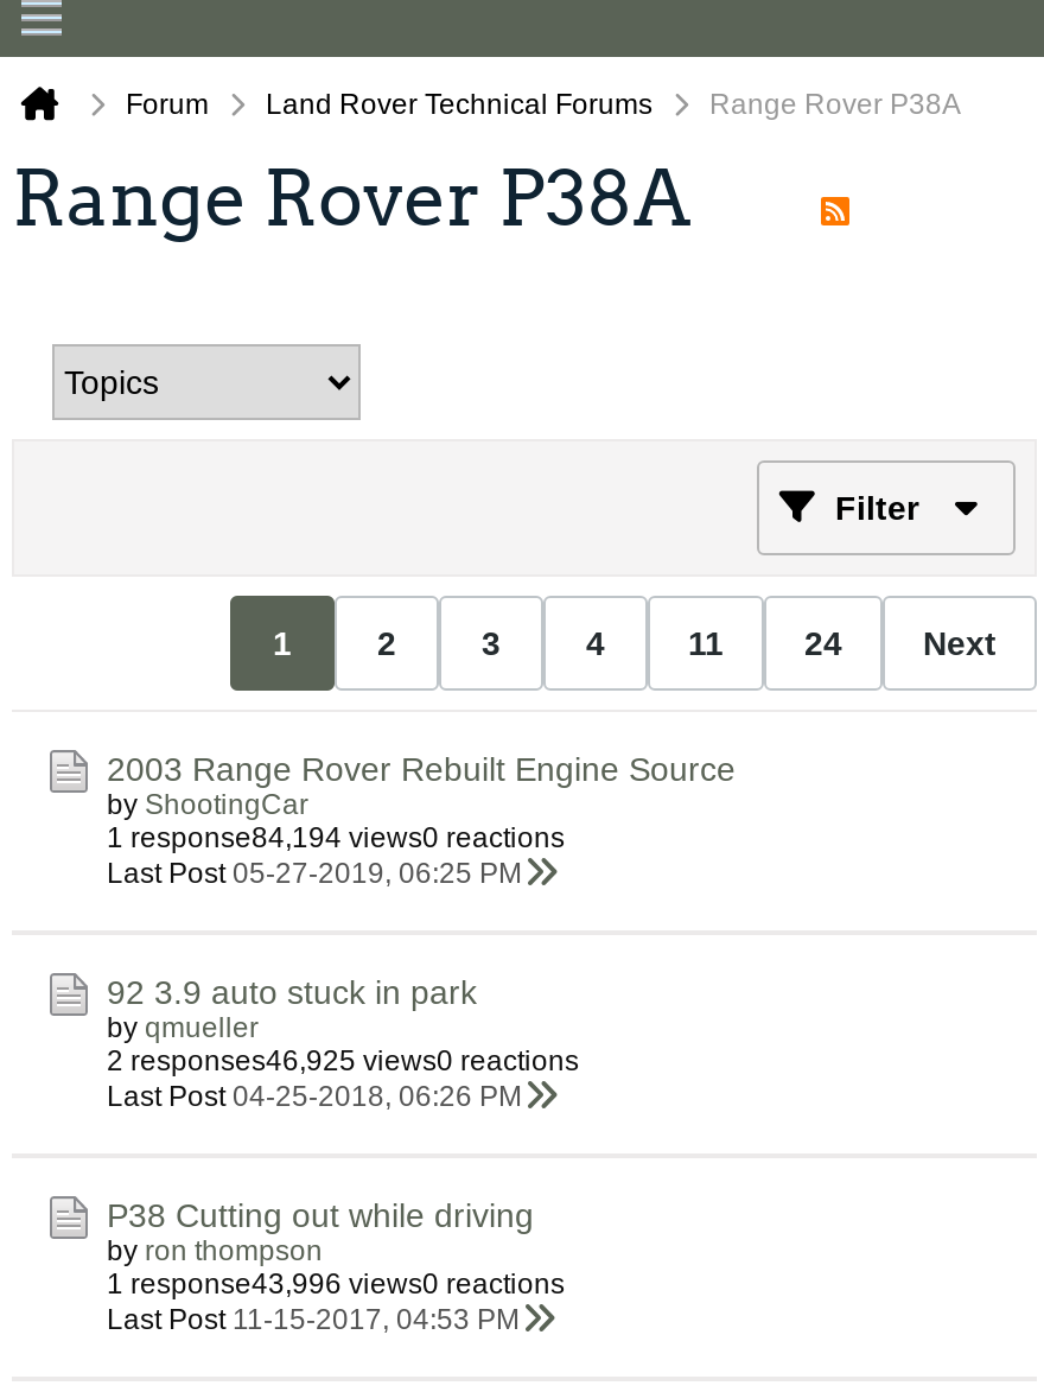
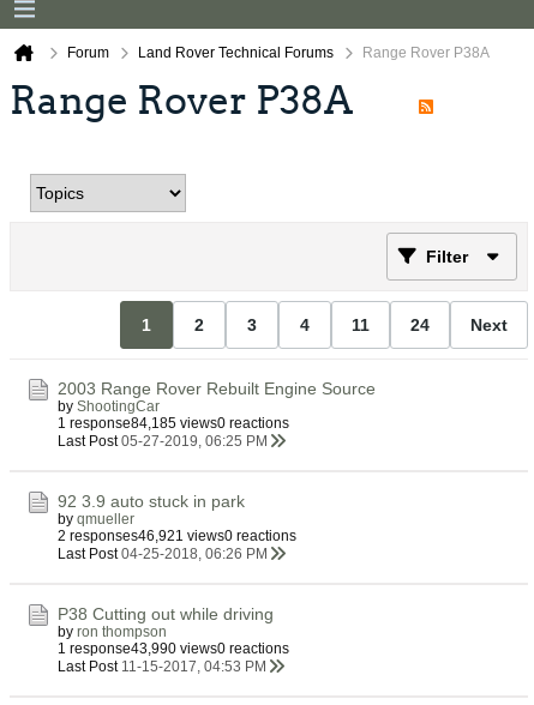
[107,821,565,854] 1 response84,194 views0 reactions -> [58,415,289,432] 1 response84,185 views0 reactions
[107,1044,579,1078] 2 responses46,925 views0 reactions -> [58,528,296,544] 2 responses46,921 views0 reactions
[107,1267,565,1301] 1 response43,996 views0 reactions -> [58,640,289,657] 1 response43,990 views0 reactions

